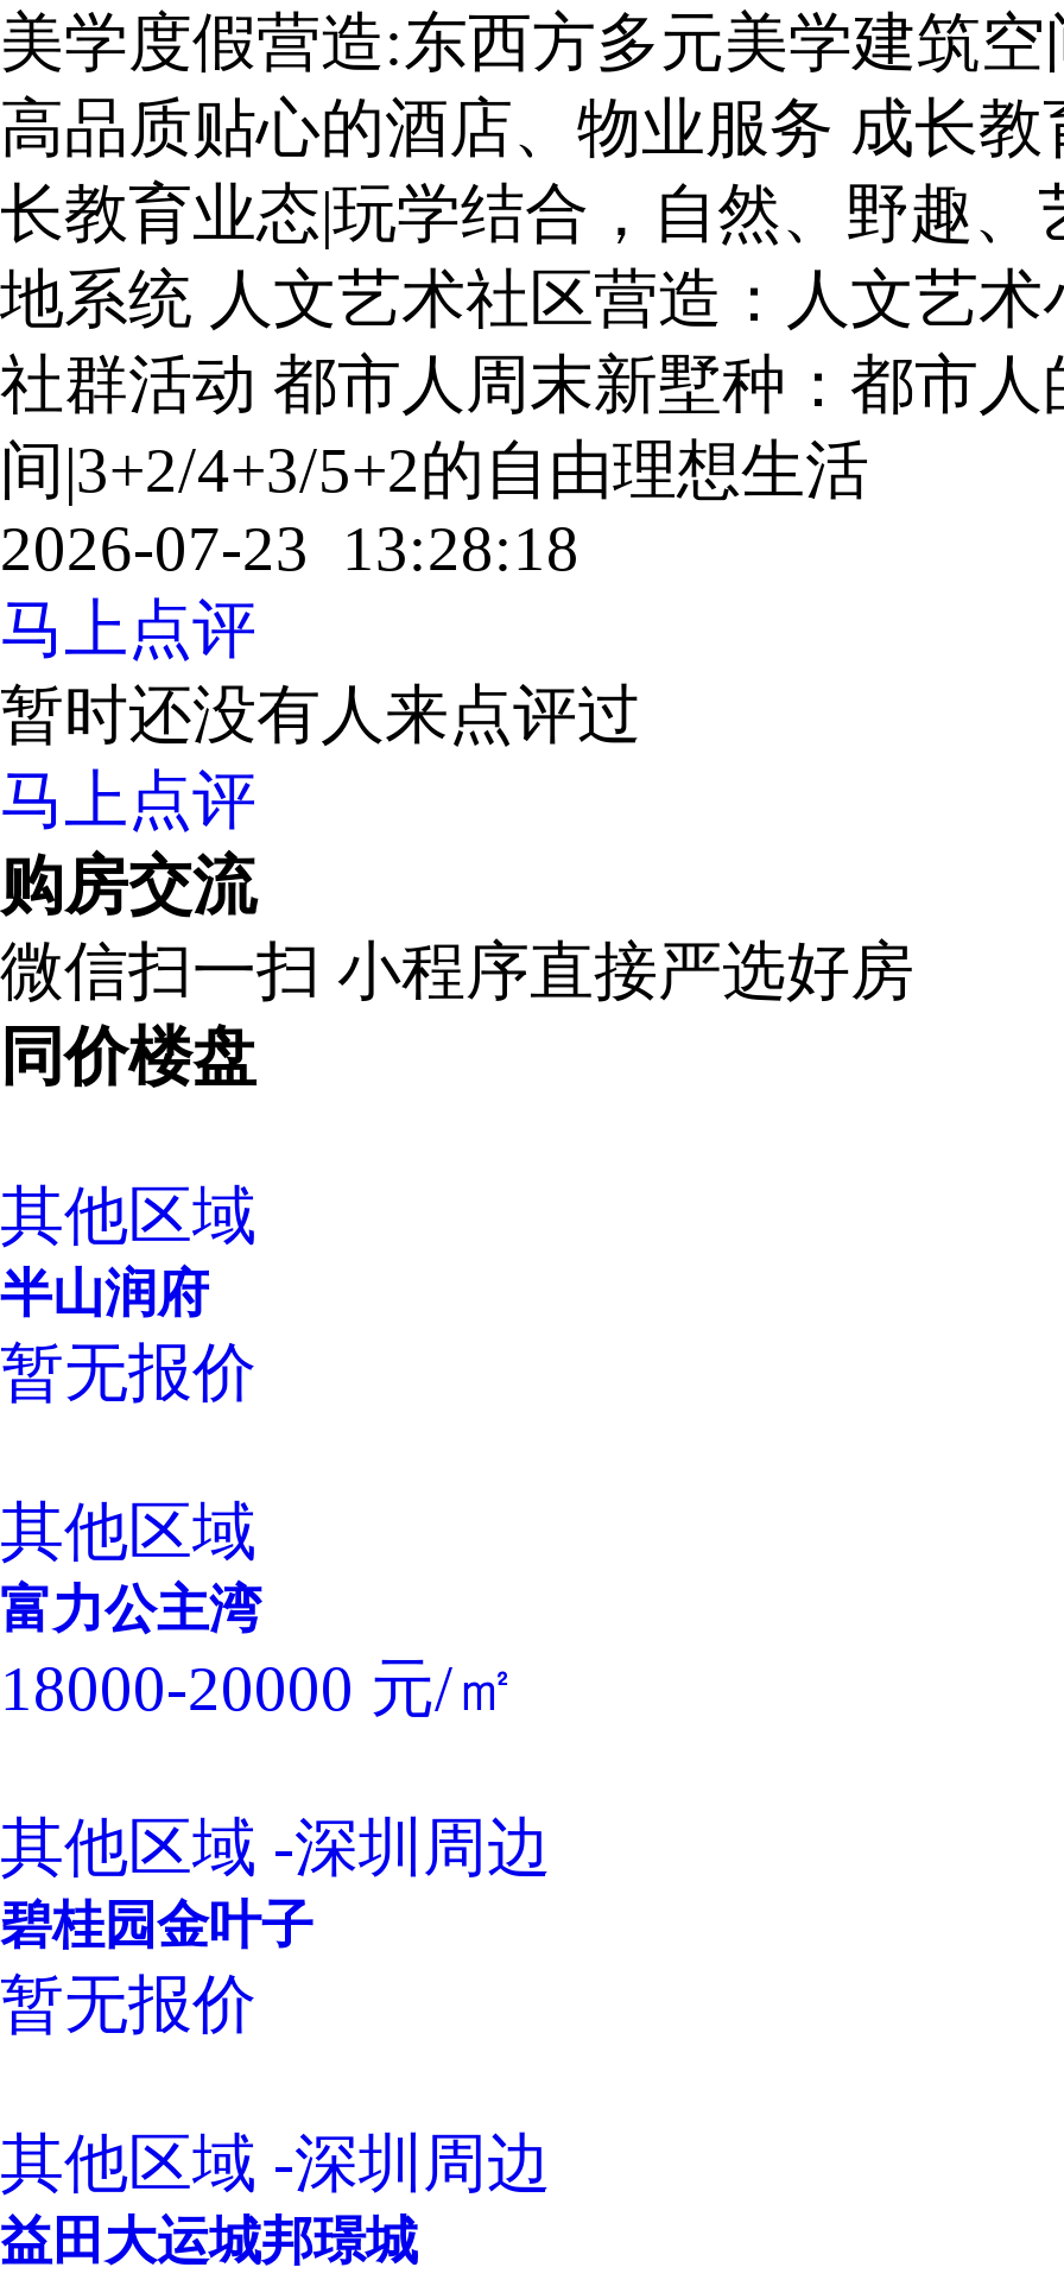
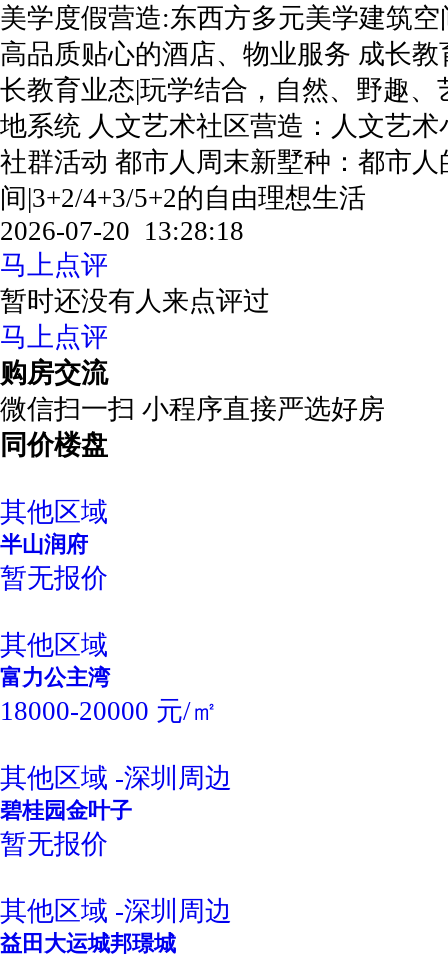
[0,513,579,584] 2026-07-23 13:28:18 -> [0,216,244,246] 2026-07-20 13:28:18

